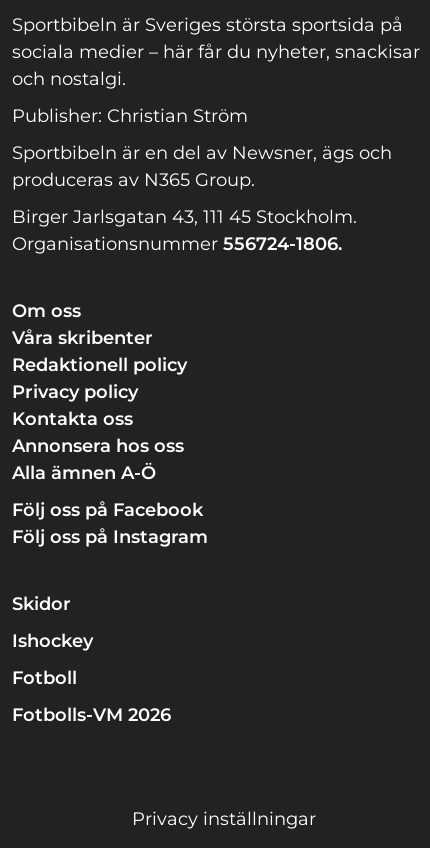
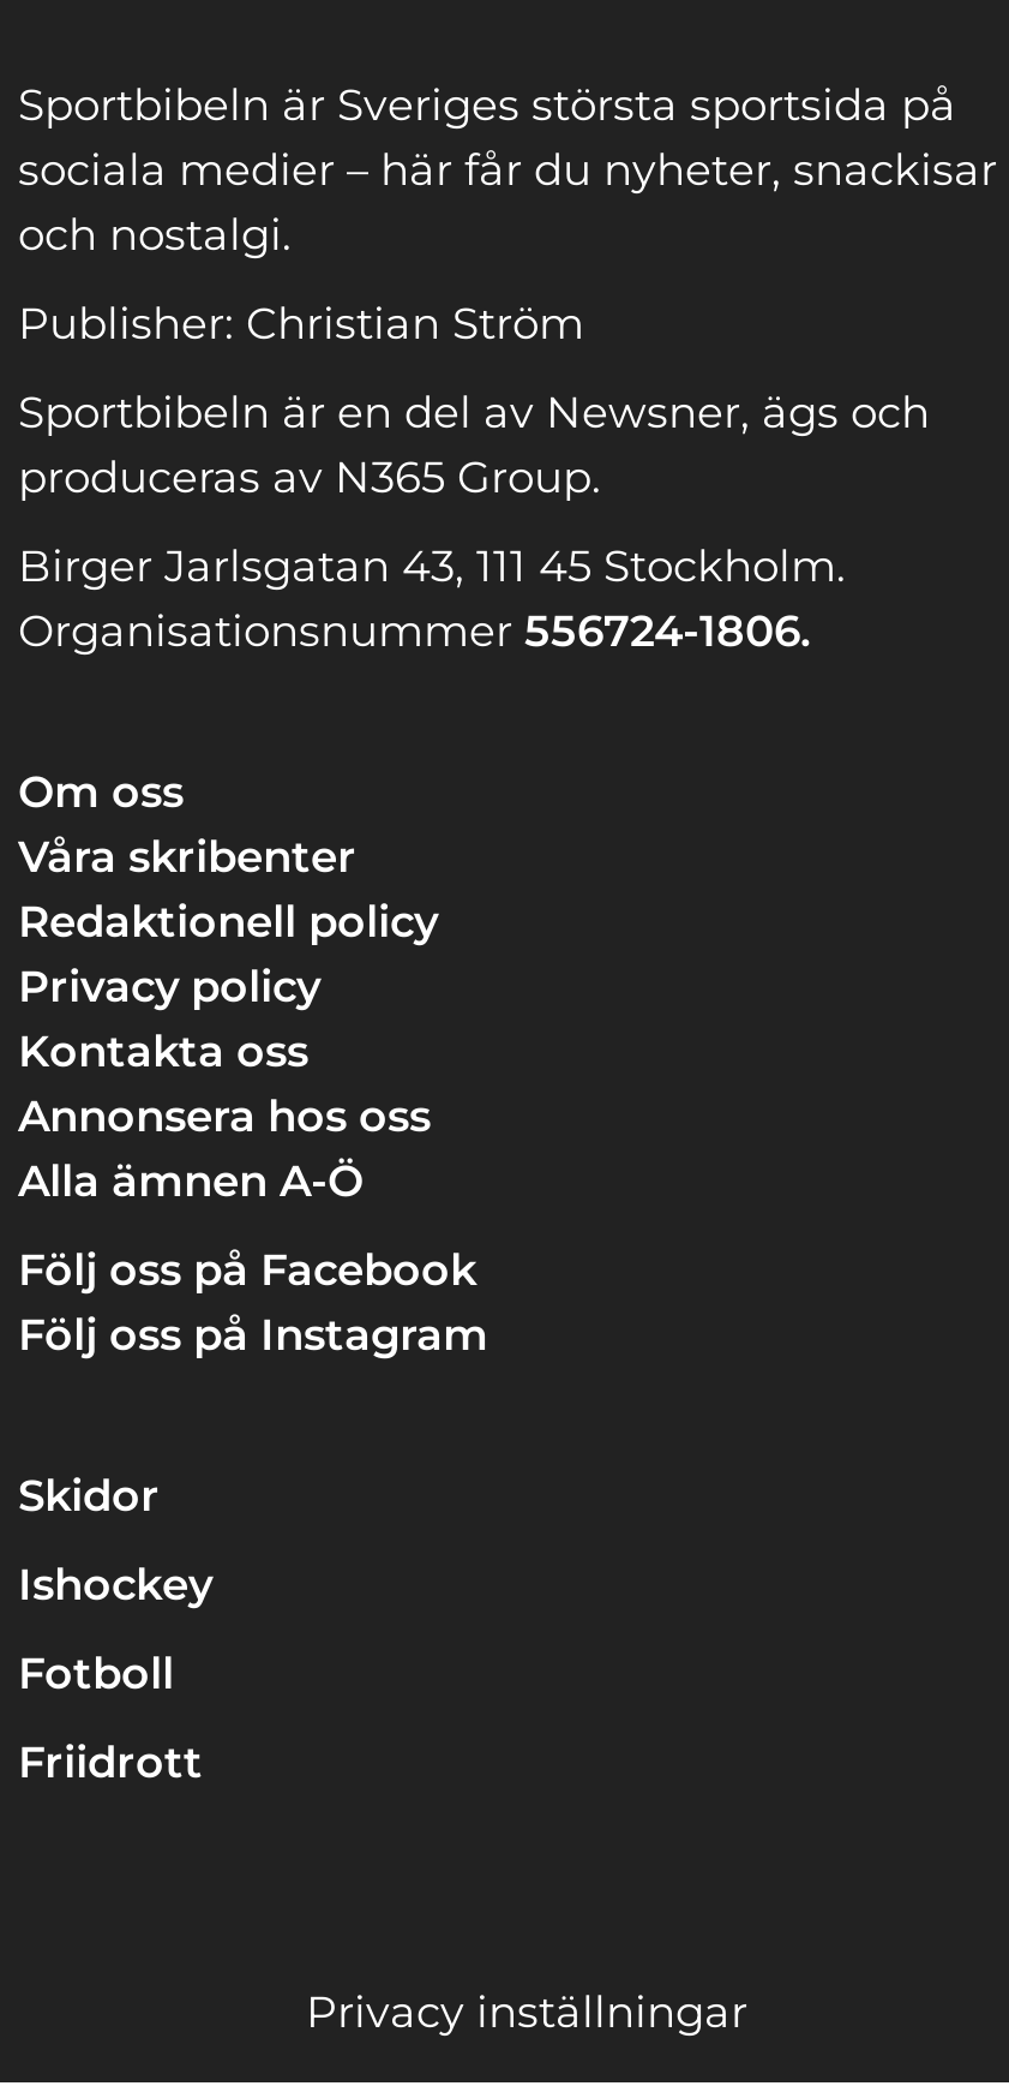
[12,704,171,726] Fotbolls-VM 2026 -> [18,1737,203,1790] Friidrott

